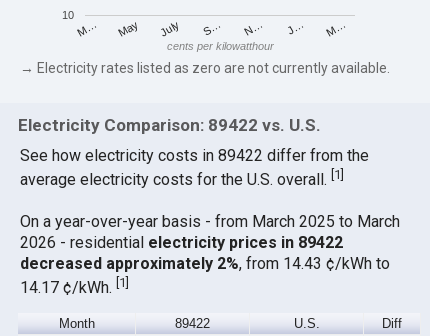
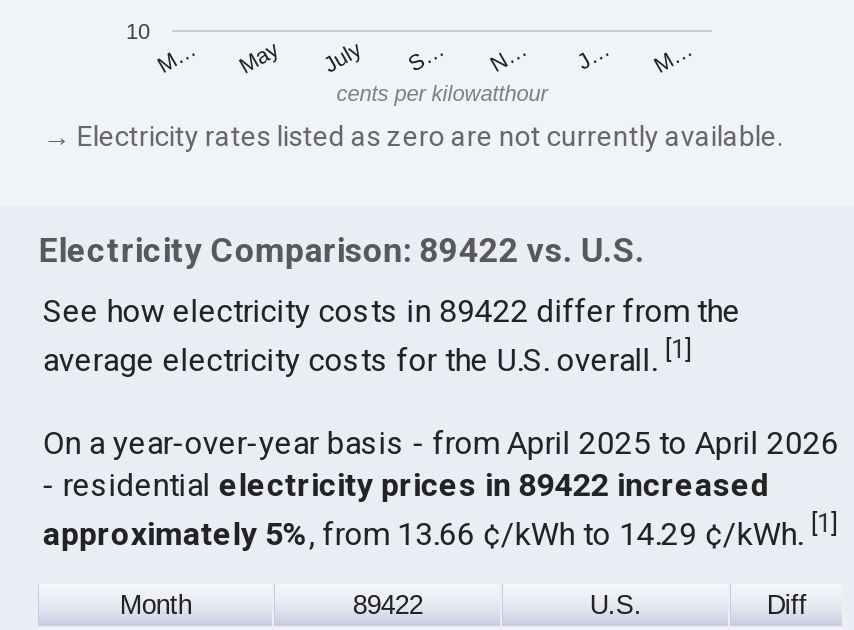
[20,212,400,297] On a year-over-year basis - from March 2025 to March | 2026 - residential electricity prices in 89422 | decreased approximately 2%, from 14.43 ¢/kWh to | 14.17 ¢/kWh. [1] -> [43,423,839,552] On a year-over-year basis - from April 2025 to April 2026 | - residential electricity prices in 89422 increased | approximately 5%, from 13.66 ¢/kWh to 14.29 ¢/kWh. [1]

